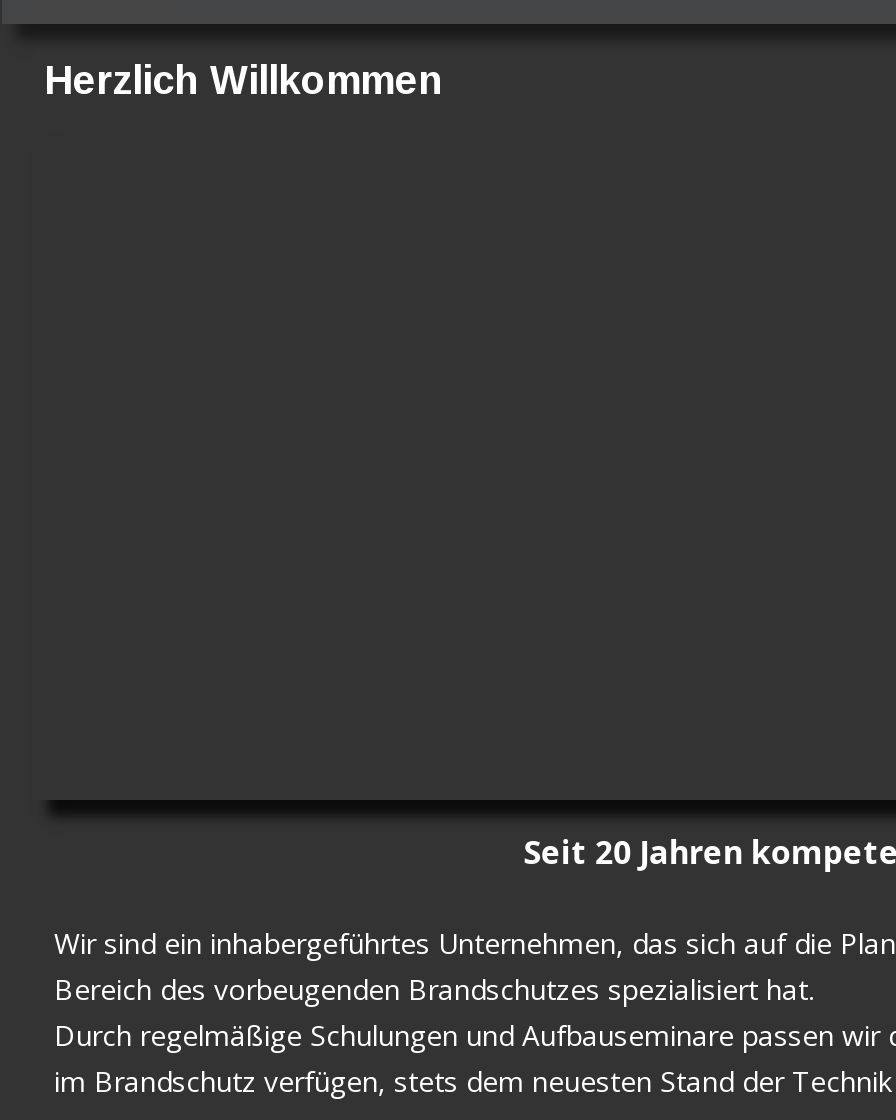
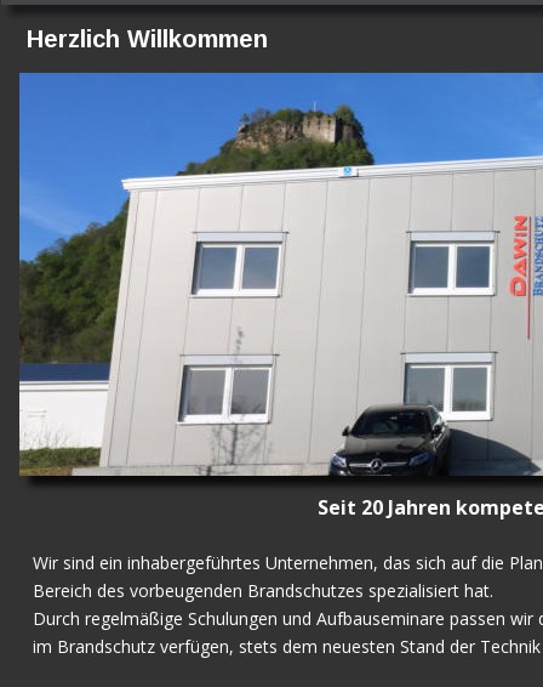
none -> [18,72,539,477] [image]

